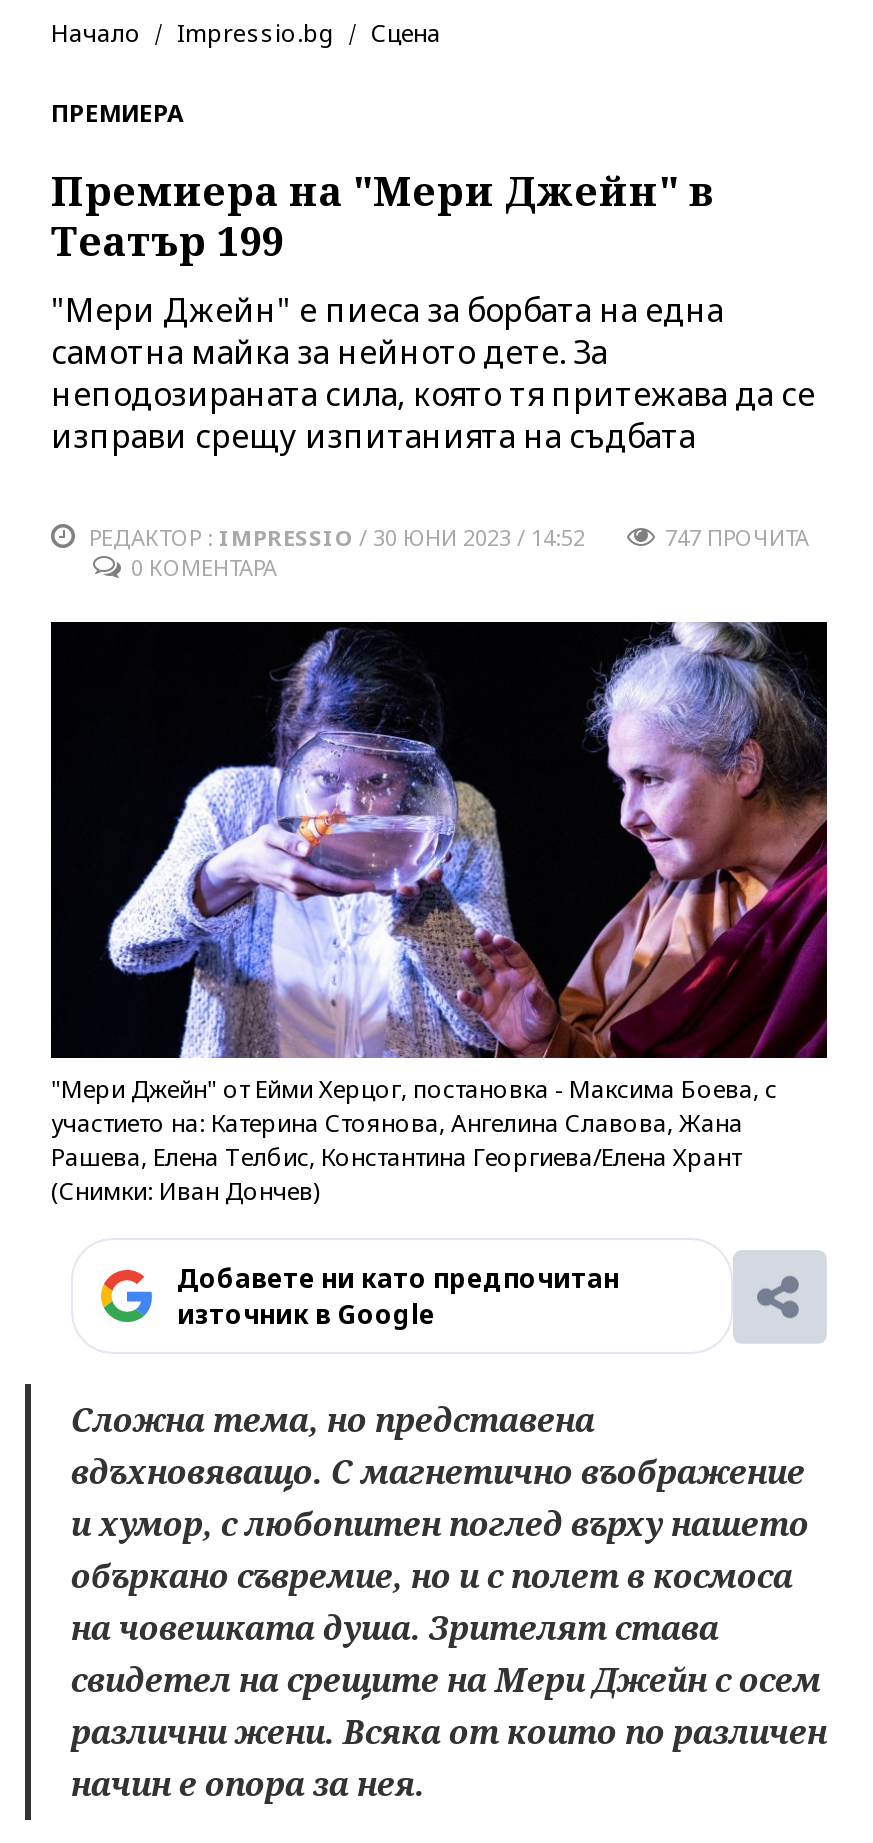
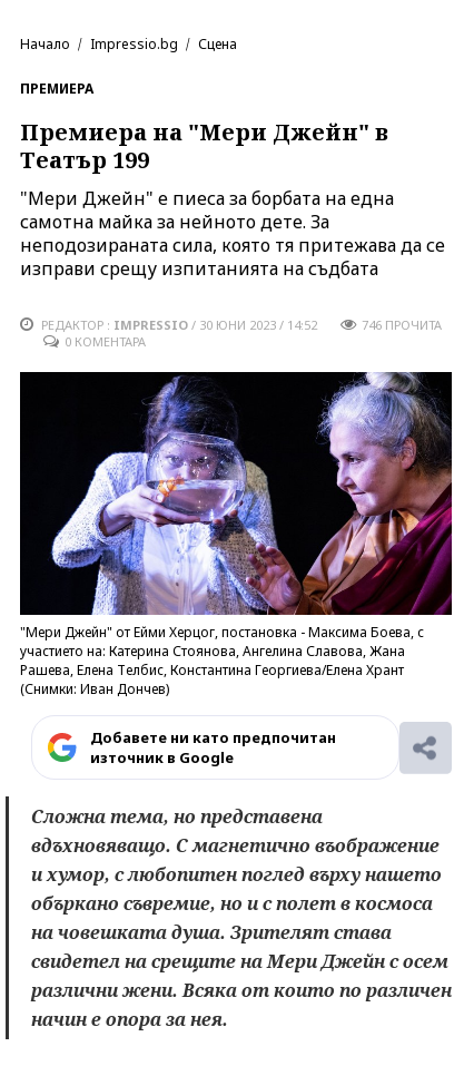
[665,522,809,552] 747 ПРОЧИТА -> [362,316,442,333] 746 ПРОЧИТА

